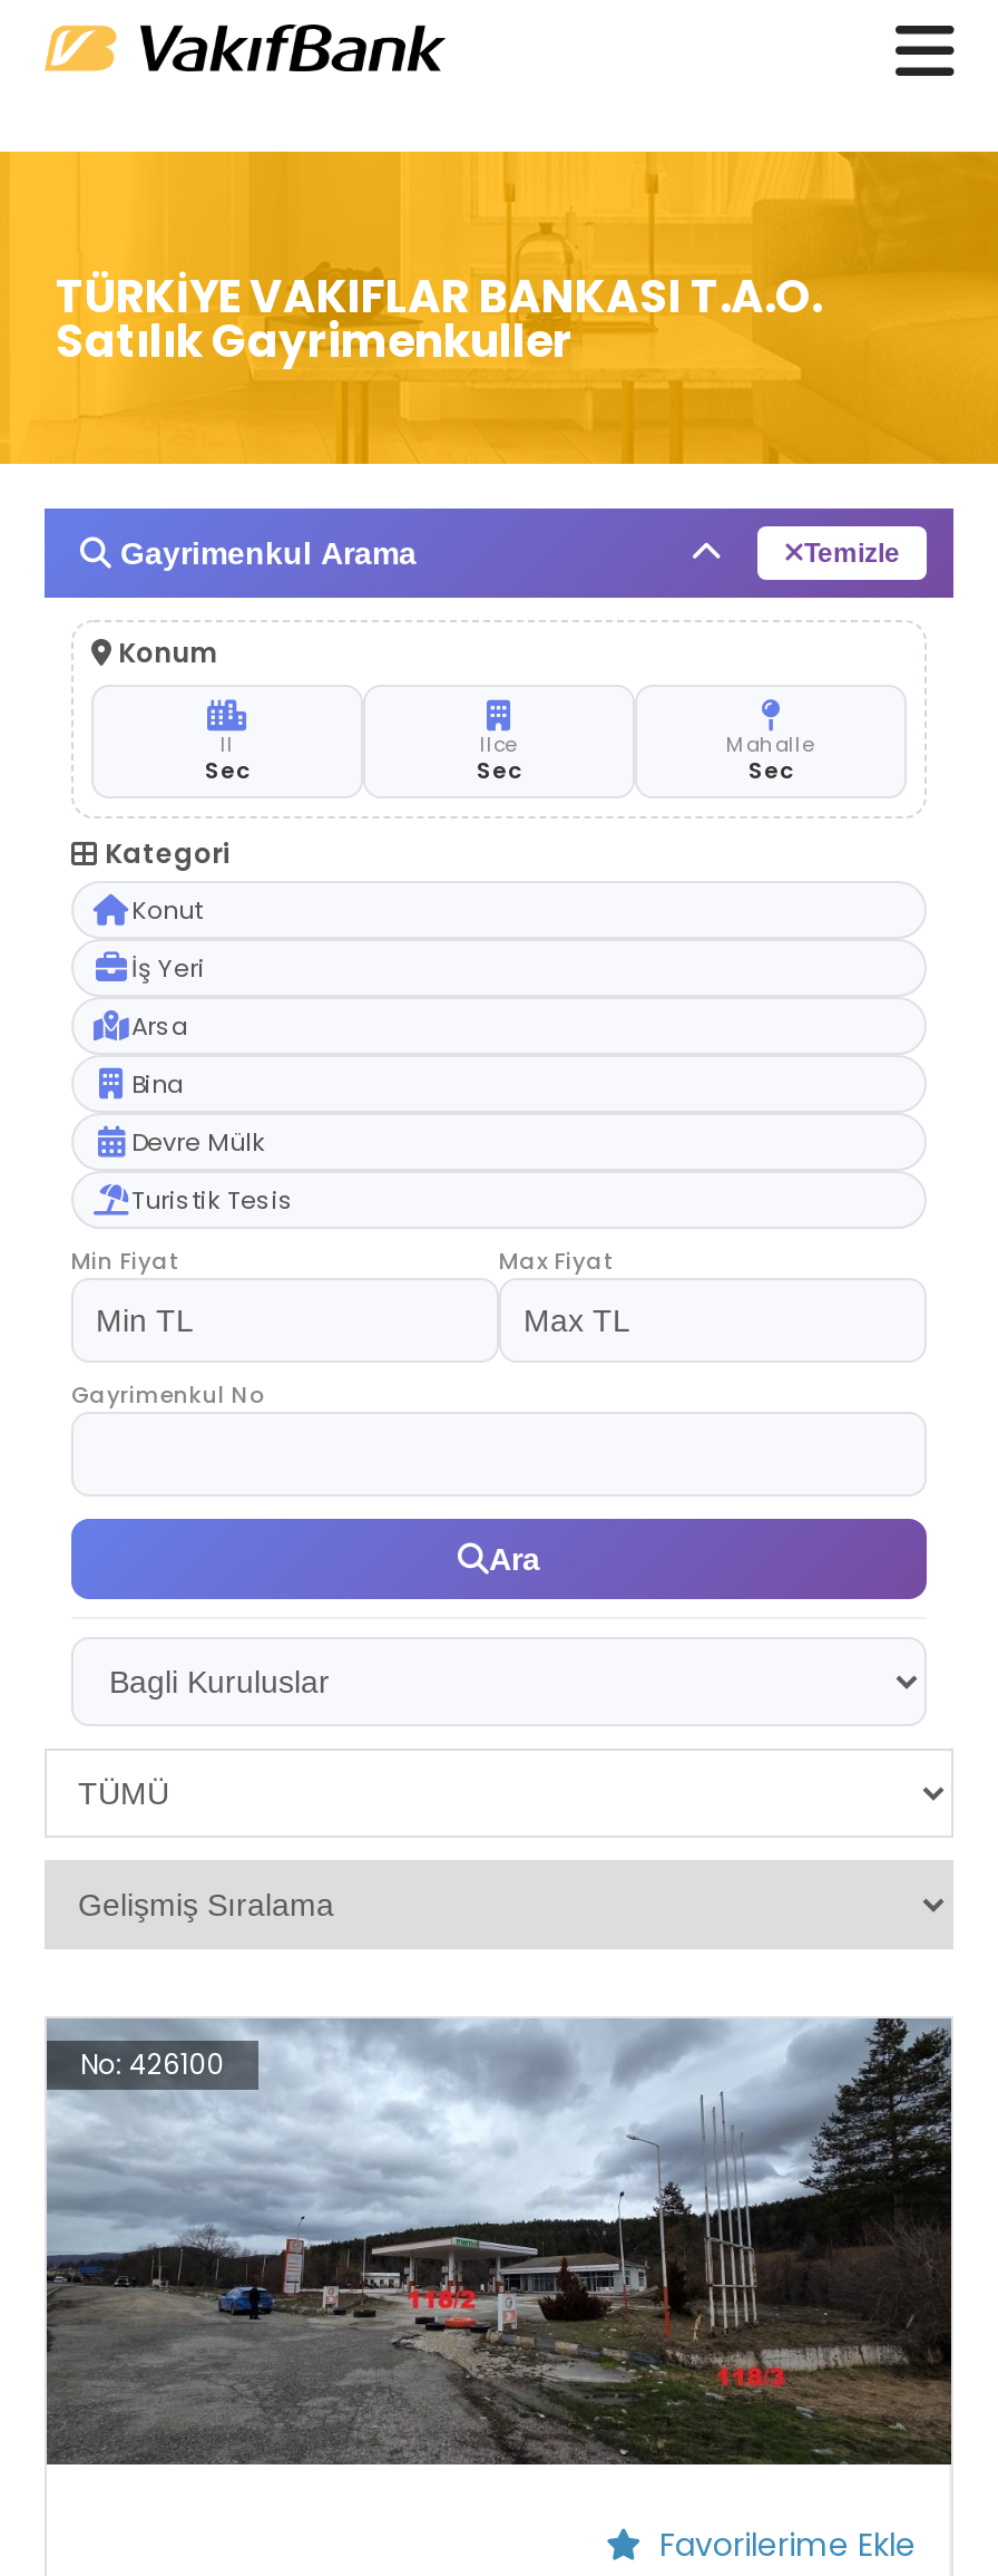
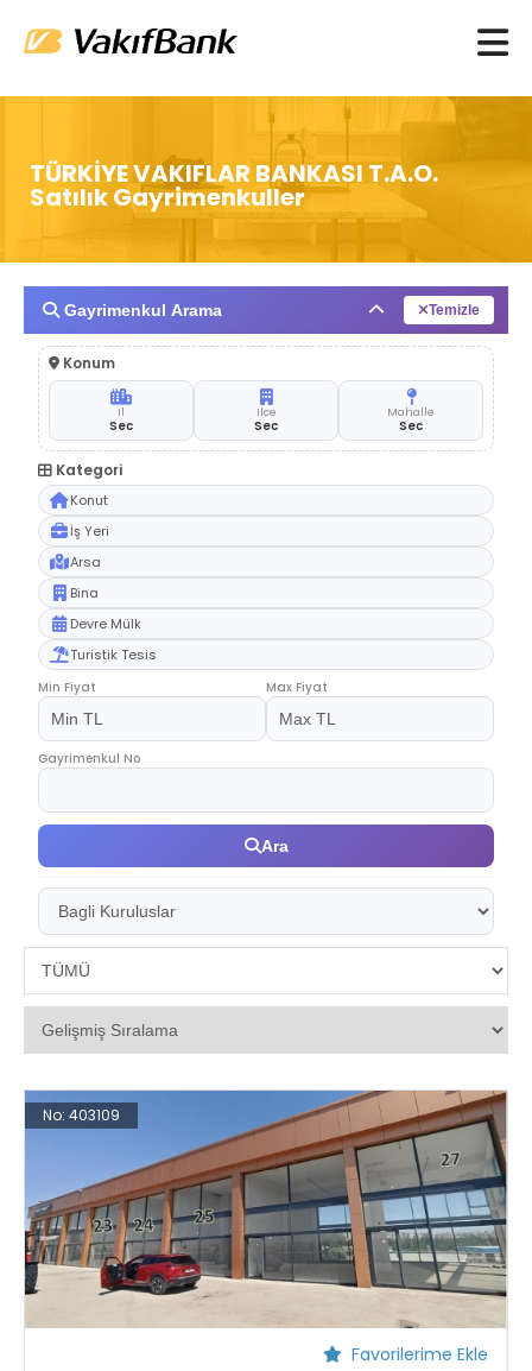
[45,2016,953,2464] [image] | No: 426100 -> [25,1089,508,1328] [image] | No: 403109

